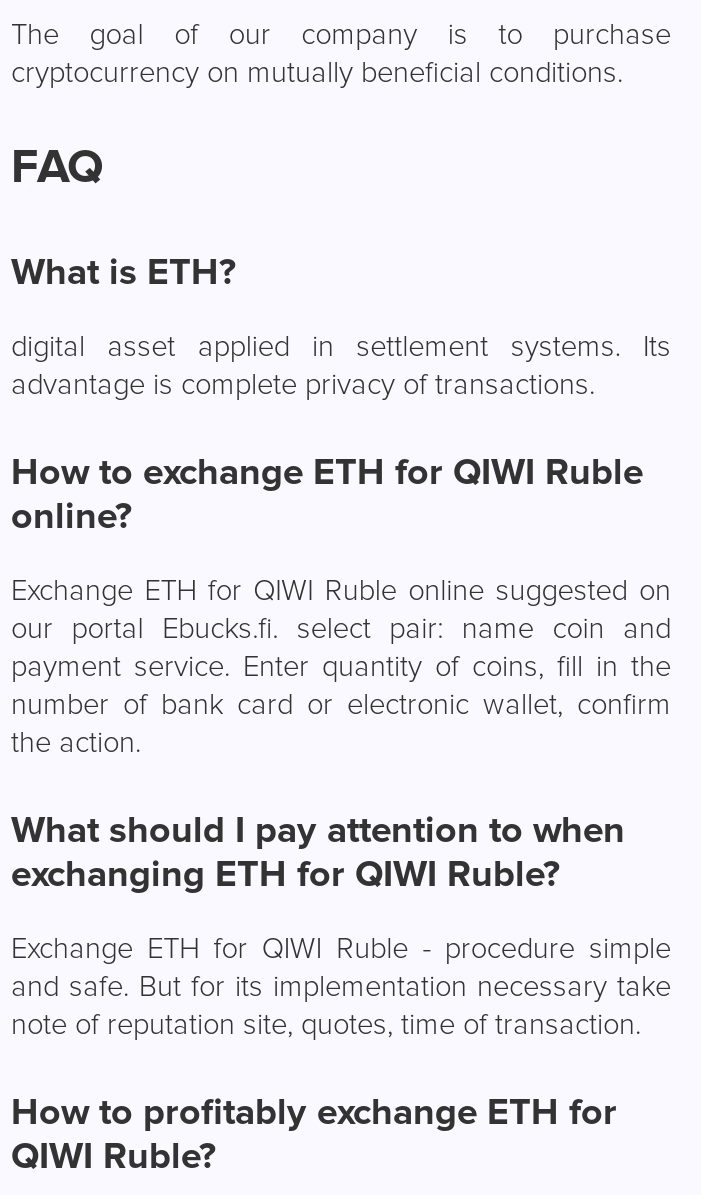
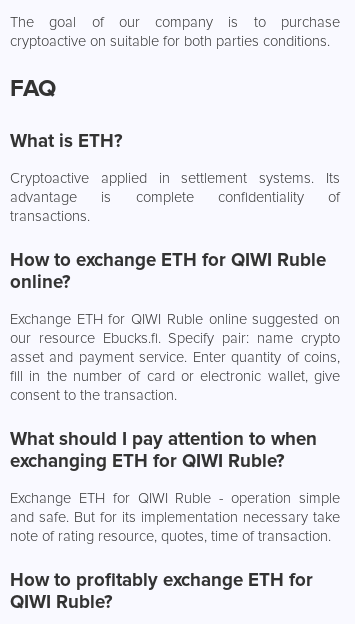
[11,56,623,90] cryptocurrency on mutually beneficial conditions. -> [10,33,330,50] cryptoactive on suitable for both parties conditions.
[11,330,671,402] digital asset applied in settlement systems. Its | advantage is complete privacy of transactions. -> [10,170,340,225] Cryptoactive applied in settlement systems. Its | advantage is complete confidentiality of | transactions.
[11,612,671,760] our portal Ebucks.fi. select pair: name coin and | payment service. Enter quantity of coins, fill in the | number of bank card or electronic wallet, confirm | the action. -> [10,330,340,404] our resource Ebucks.fi. Specify pair: name crypto | asset and payment service. Enter quantity of coins, | fill in the number of card or electronic wallet, give | consent to the transaction.
[11,932,671,966] Exchange ETH for QIWI Ruble - procedure simple -> [10,490,340,507] Exchange ETH for QIWI Ruble - operation simple
[11,1008,641,1042] note of reputation site, quotes, time of transaction. -> [10,528,331,545] note of rating resource, quotes, time of transaction.

